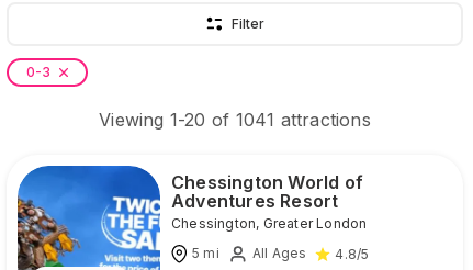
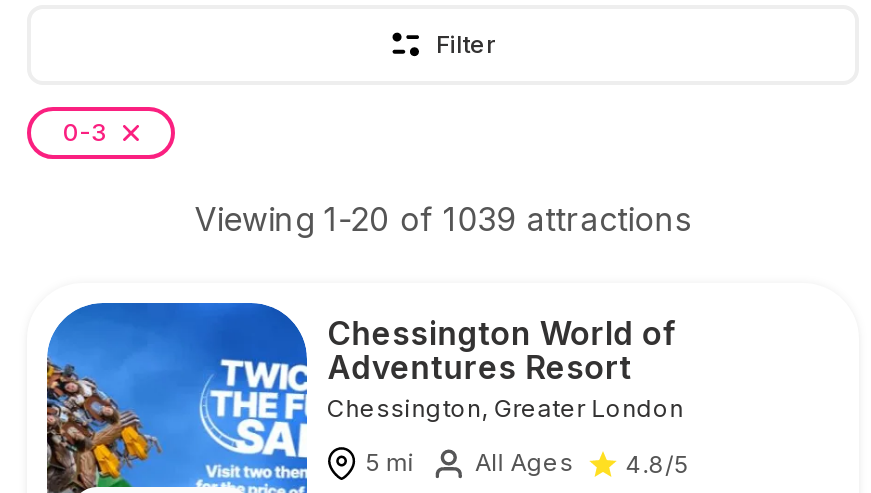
[99,109,371,131] Viewing 1-20 of 1041 attractions -> [195,200,691,240] Viewing 1-20 of 1039 attractions

